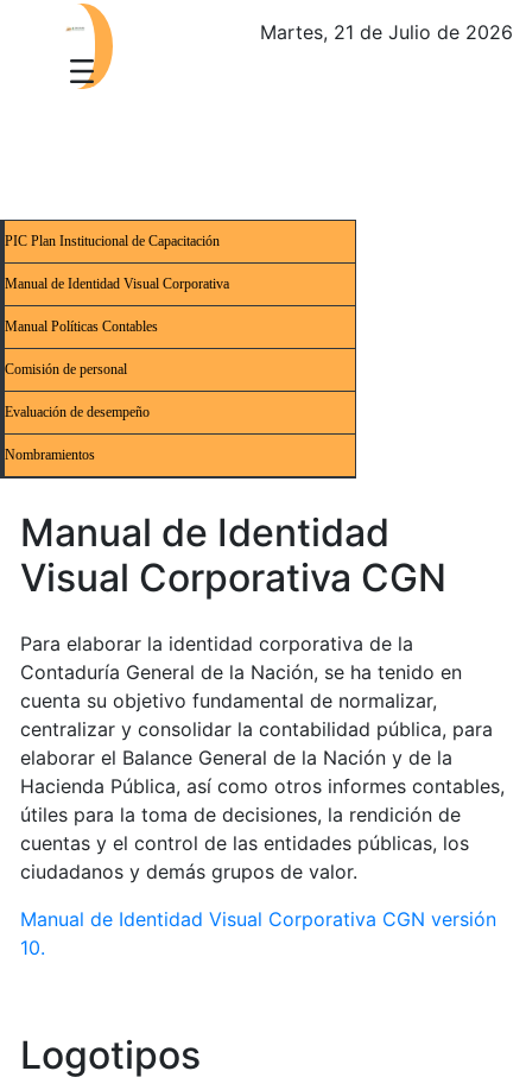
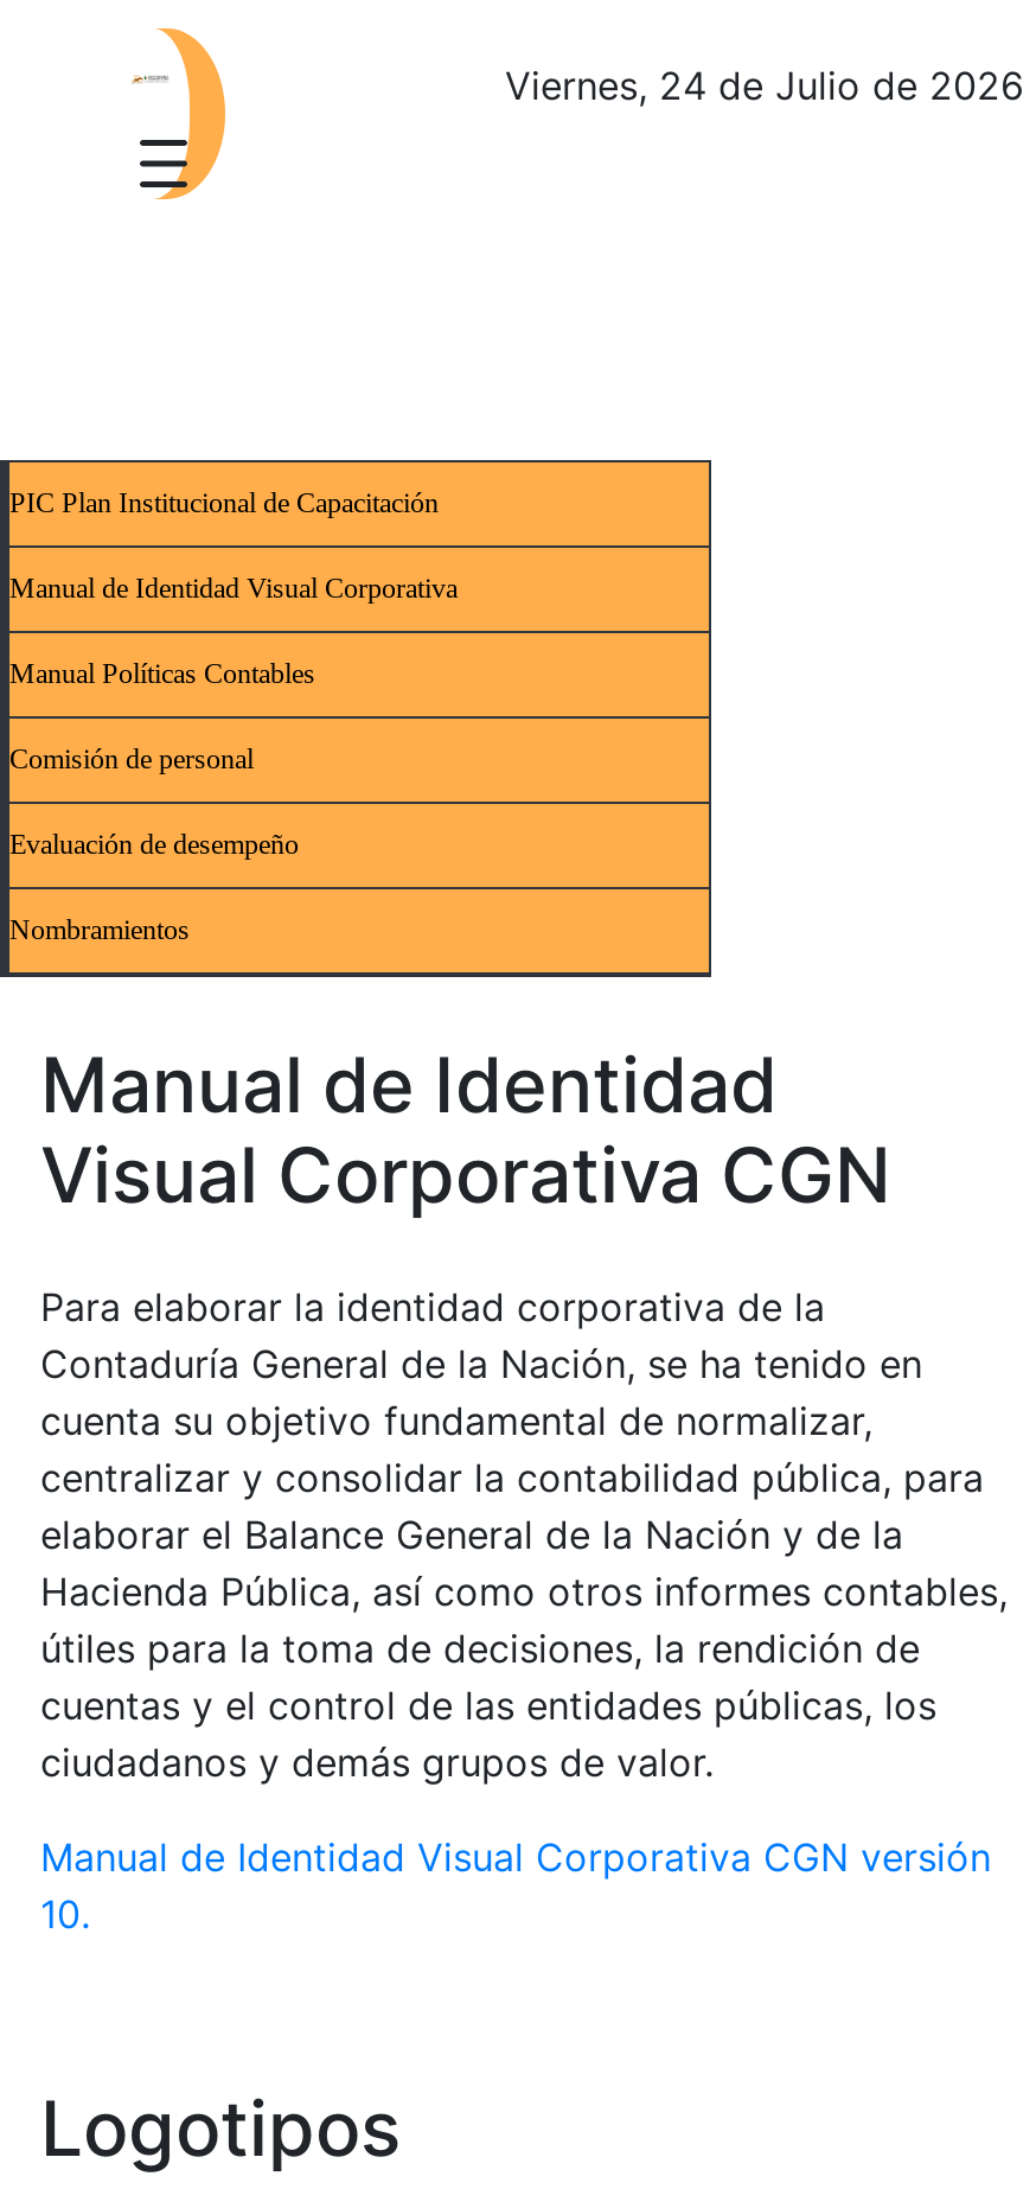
[260,21,513,44] Martes, 21 de Julio de 2026 -> [505,63,1024,110] Viernes, 24 de Julio de 2026

